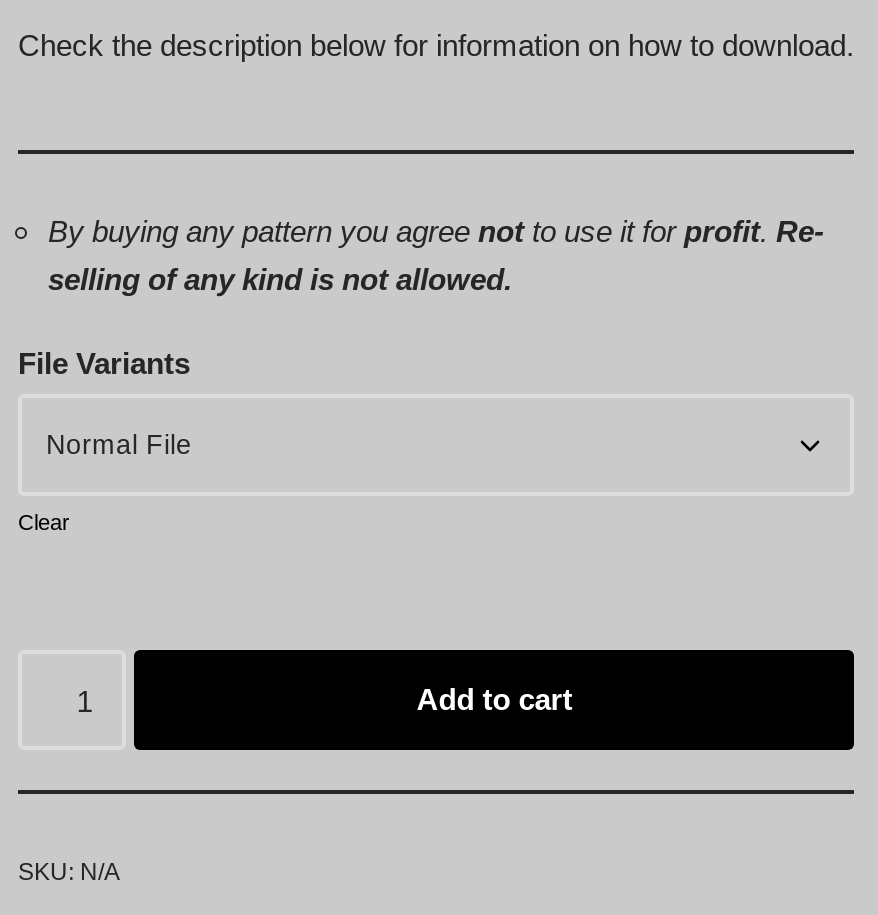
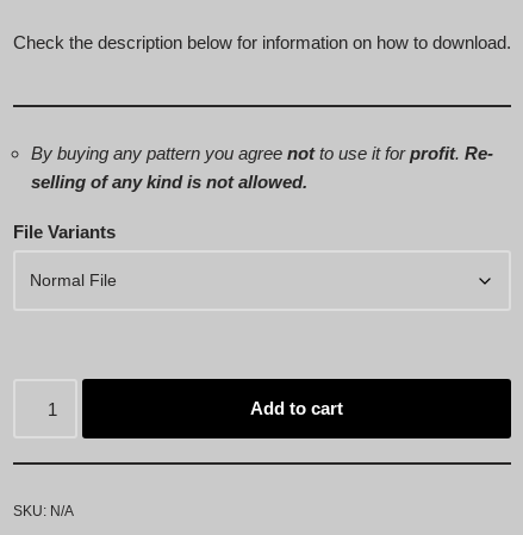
[18,510,70,534] Clear -> none

